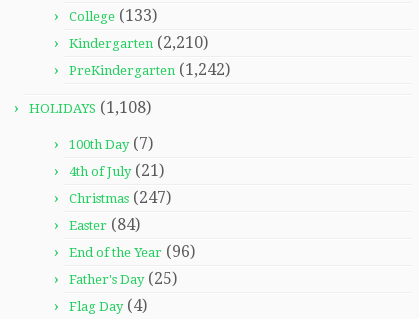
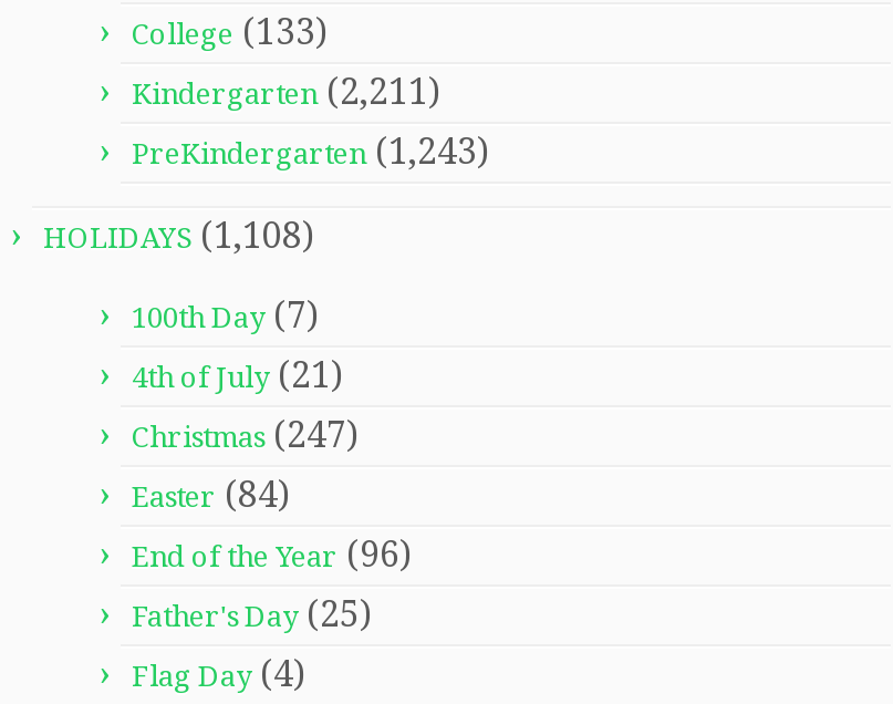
[69,33,208,52] Kindergarten (2,210) -> [132,71,439,113] Kindergarten (2,211)
[69,60,230,79] PreKindergarten (1,242) -> [132,131,488,173] PreKindergarten (1,243)

